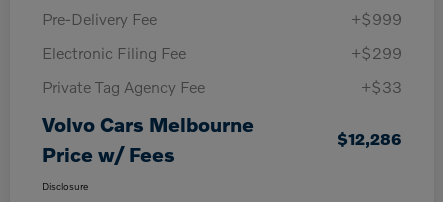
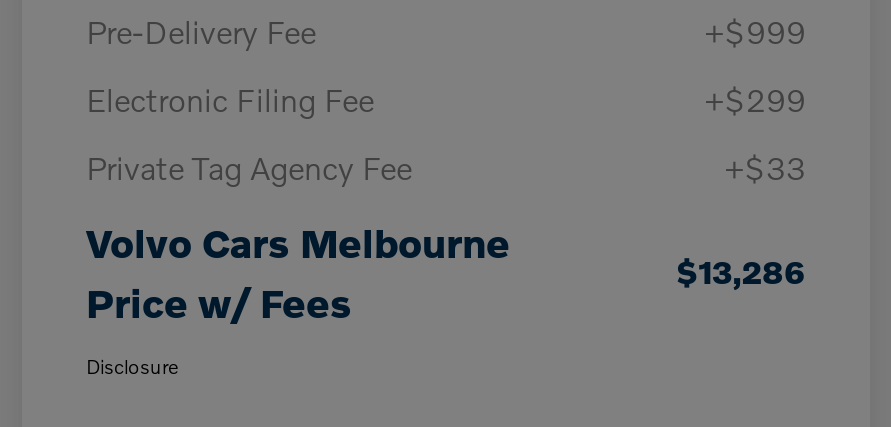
[337,129,402,148] $12,286 -> [676,252,806,290] $13,286

